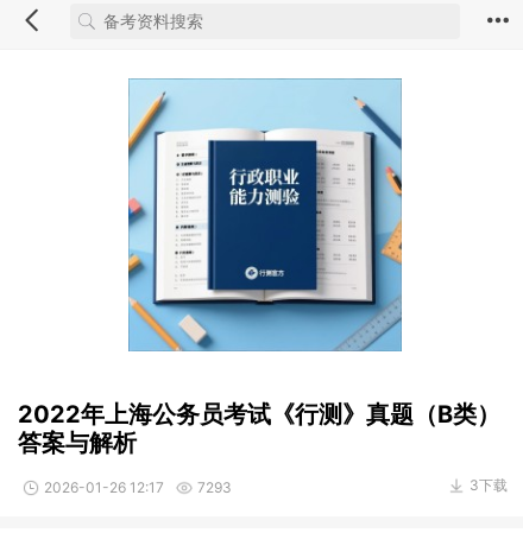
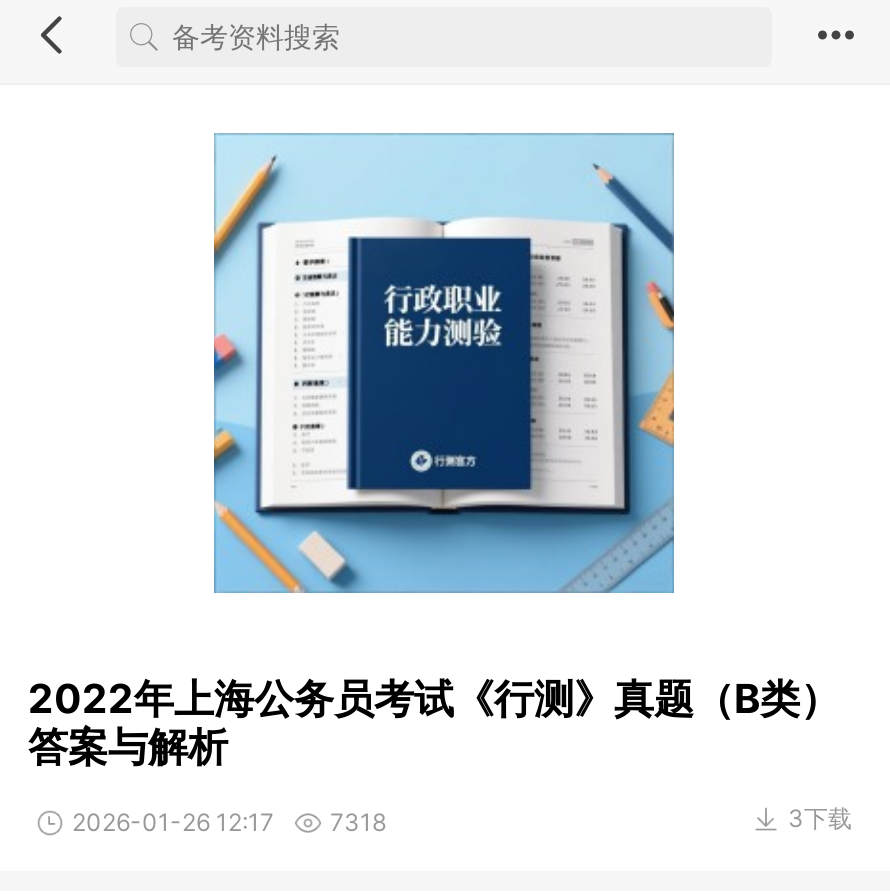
[44,478,232,496] 2026-01-26 12:17 7293 -> [72,807,386,837] 2026-01-26 12:17 7318

